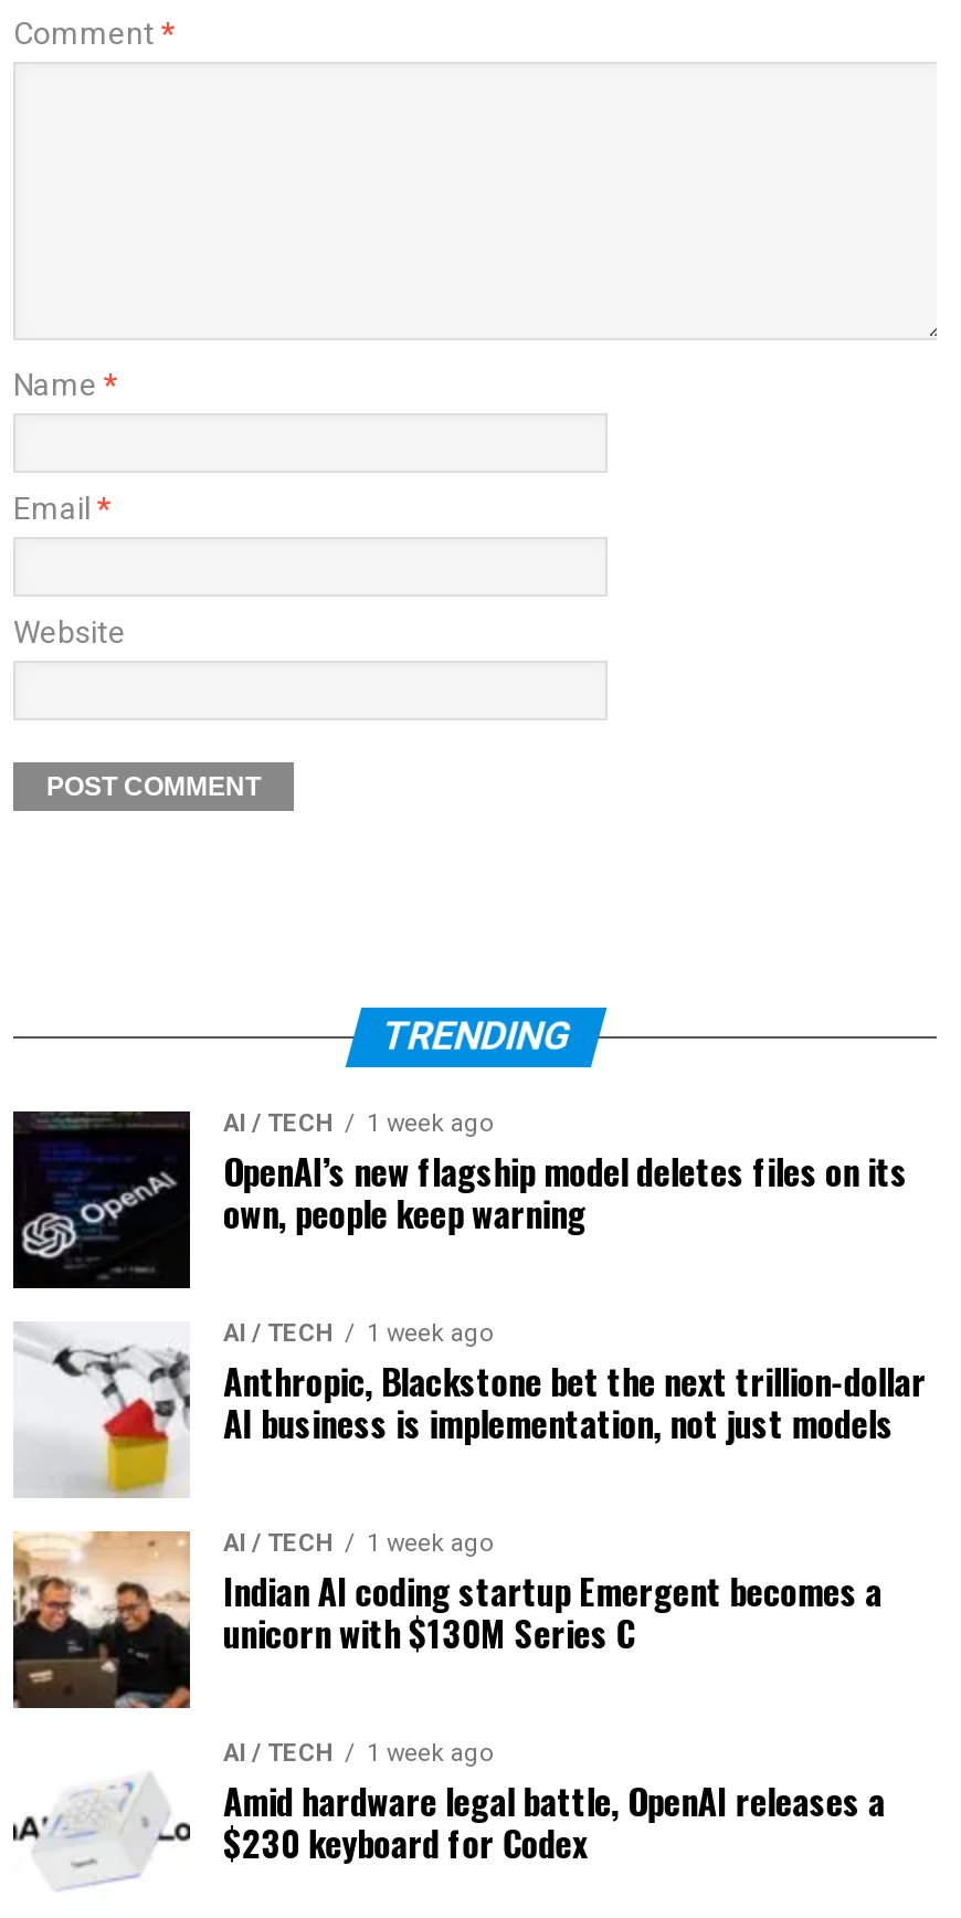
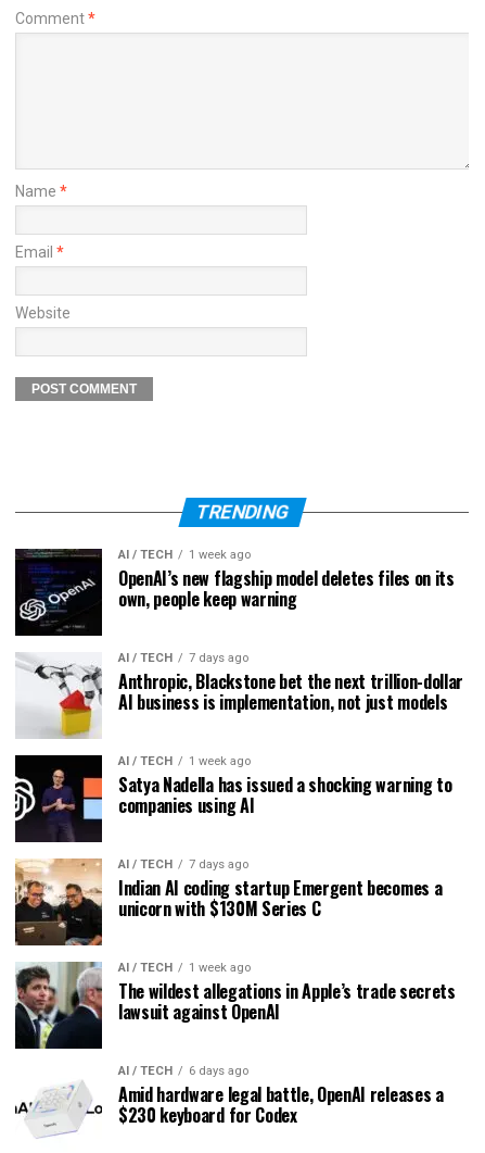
[223,1319,493,1348] AI / TECH 1 week ago -> [118,651,248,665] AI / TECH 7 days ago
none -> [14,754,452,872] [image] | Satya Nadella has issued a shocking warning to | companies using AI | AI / TECH | 7 days ago
none -> [15,961,455,1078] [image] | The wildest allegations in Apple’s trade secrets | lawsuit against OpenAI | AI / TECH | 6 days ago

